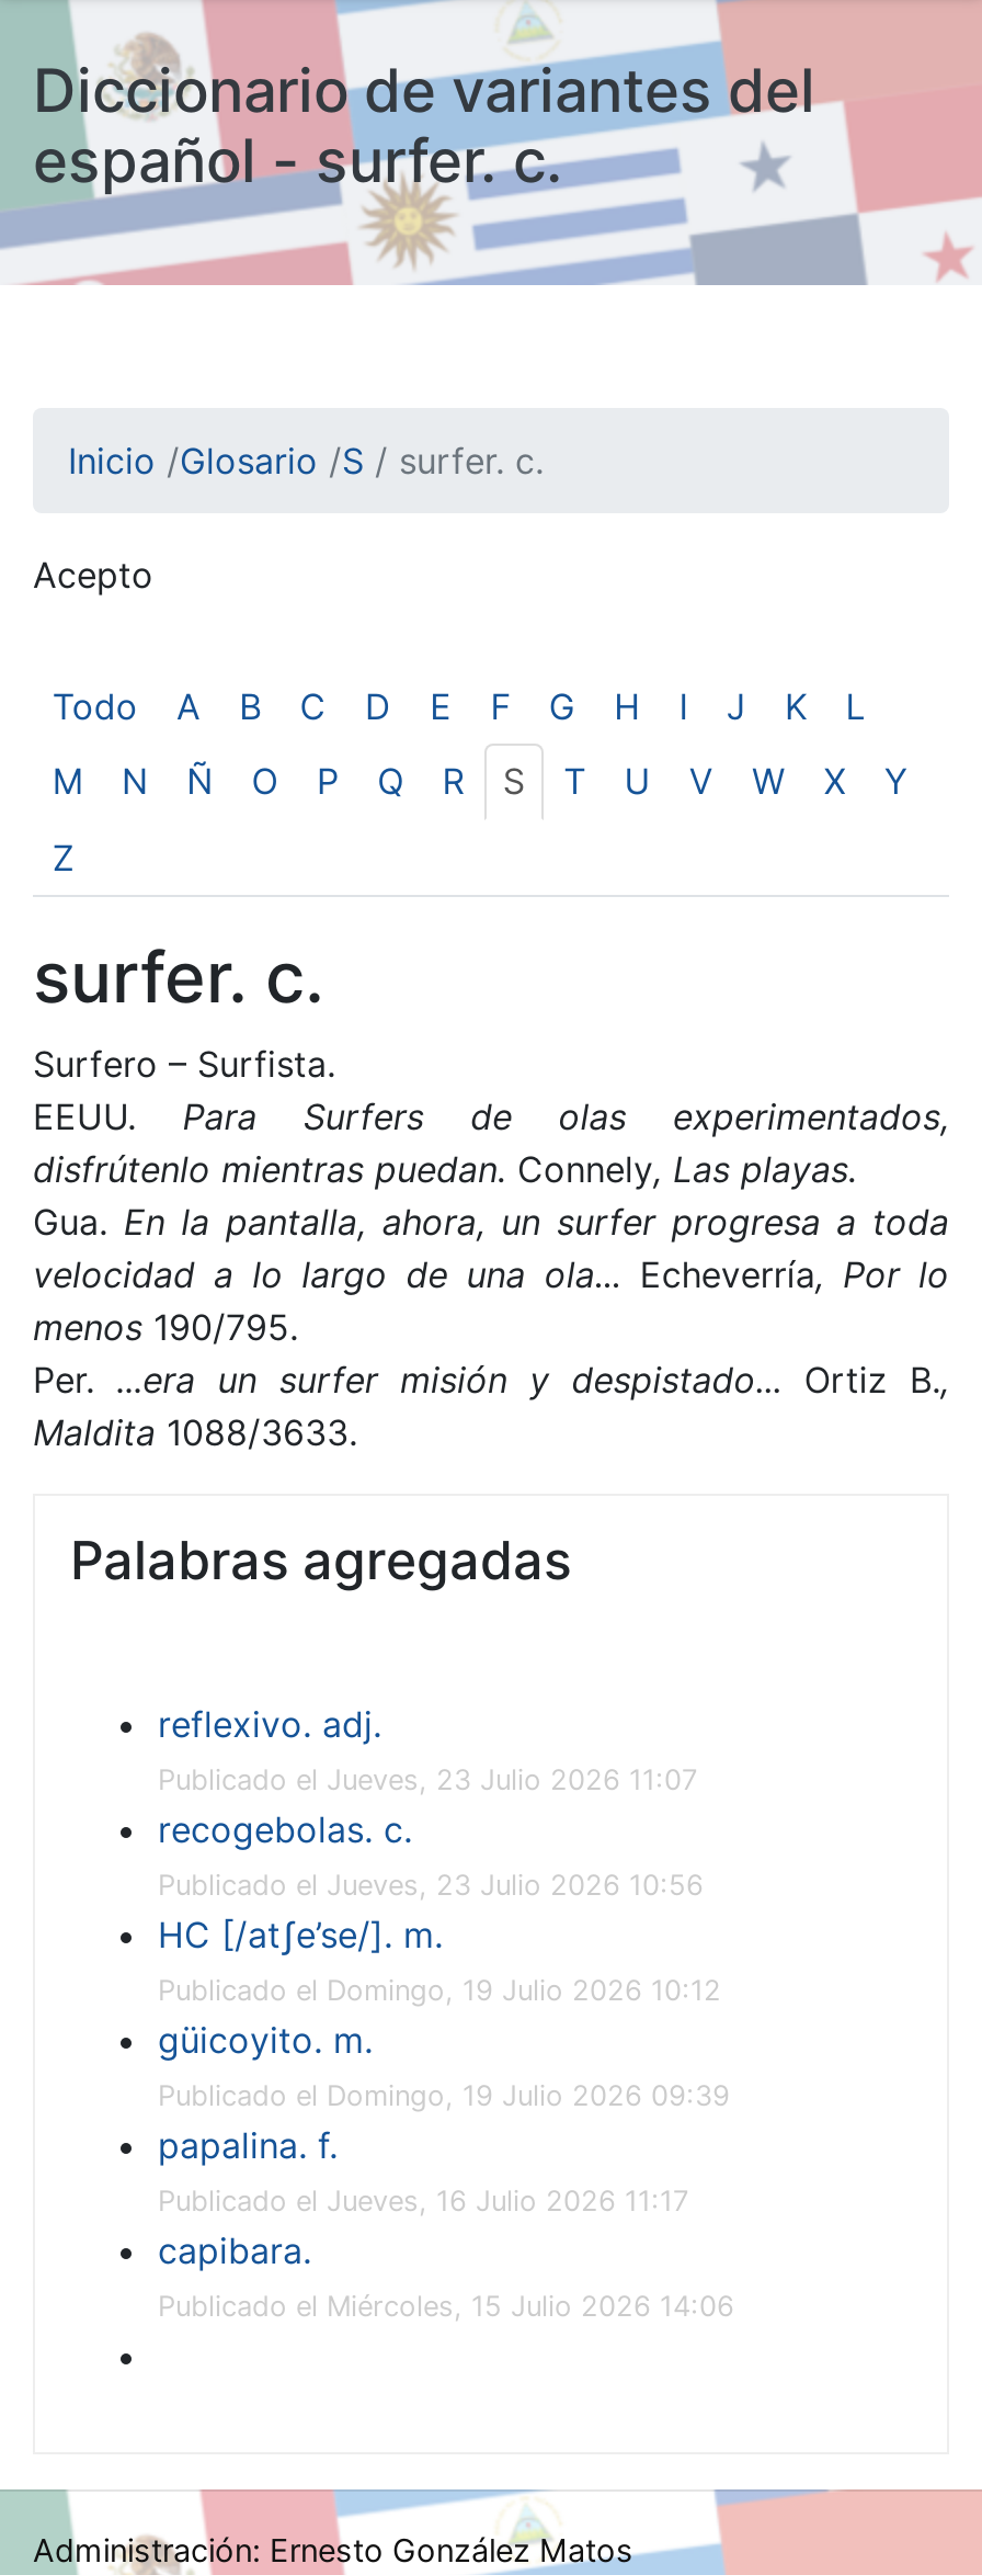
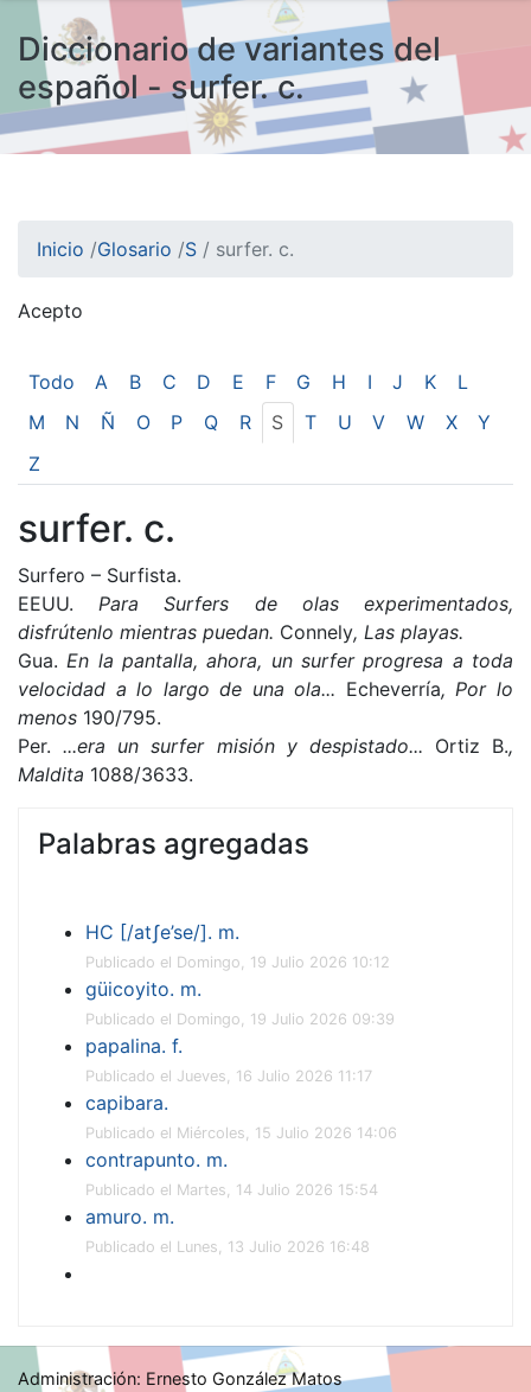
[158,1702,704,1902] reflexivo. adj. | Publicado el Jueves, 23 Julio 2026 11:07 | recogebolas. c. | Publicado el Jueves, 23 Julio 2026 10:56 -> none
moved [158,1913,734,2323] -> [85,920,397,1142]: HC [/atʃe’se/]. m. | Publicado el Domingo, 19 Julio 2026 10:12 | güicoyito. m. | Publicado el Domingo, 19 Julio 2026 09:39 | papalina. f. | Publicado el Jueves, 16 Julio 2026 11:17 | capibara. | Publicado el Miércoles, 15 Julio 2026 14:06
none -> [85,1148,378,1256] contrapunto. m. | Publicado el Martes, 14 Julio 2026 15:54 | amuro. m. | Publicado el Lunes, 13 Julio 2026 16:48

